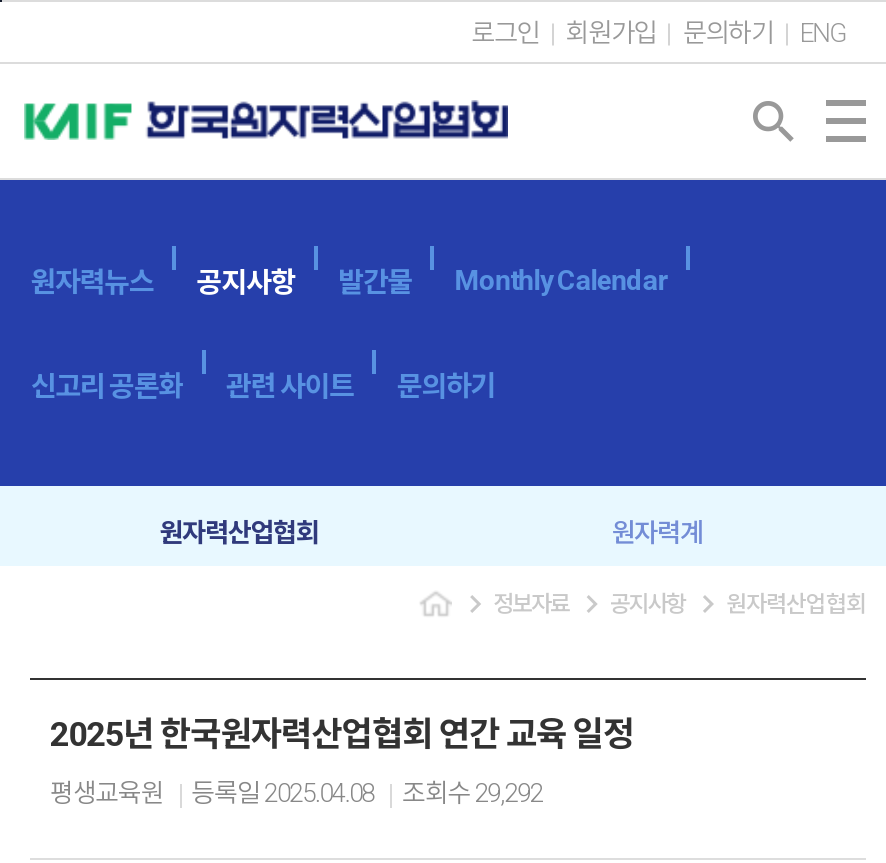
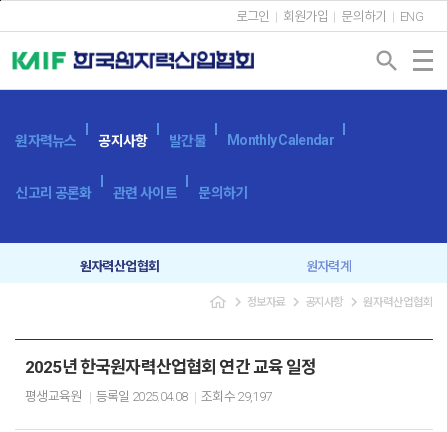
[50,778,543,808] 평생교육원 등록일 2025.04.08 조회수 29,292 -> [25,389,271,404] 평생교육원 등록일 2025.04.08 조회수 29,197

